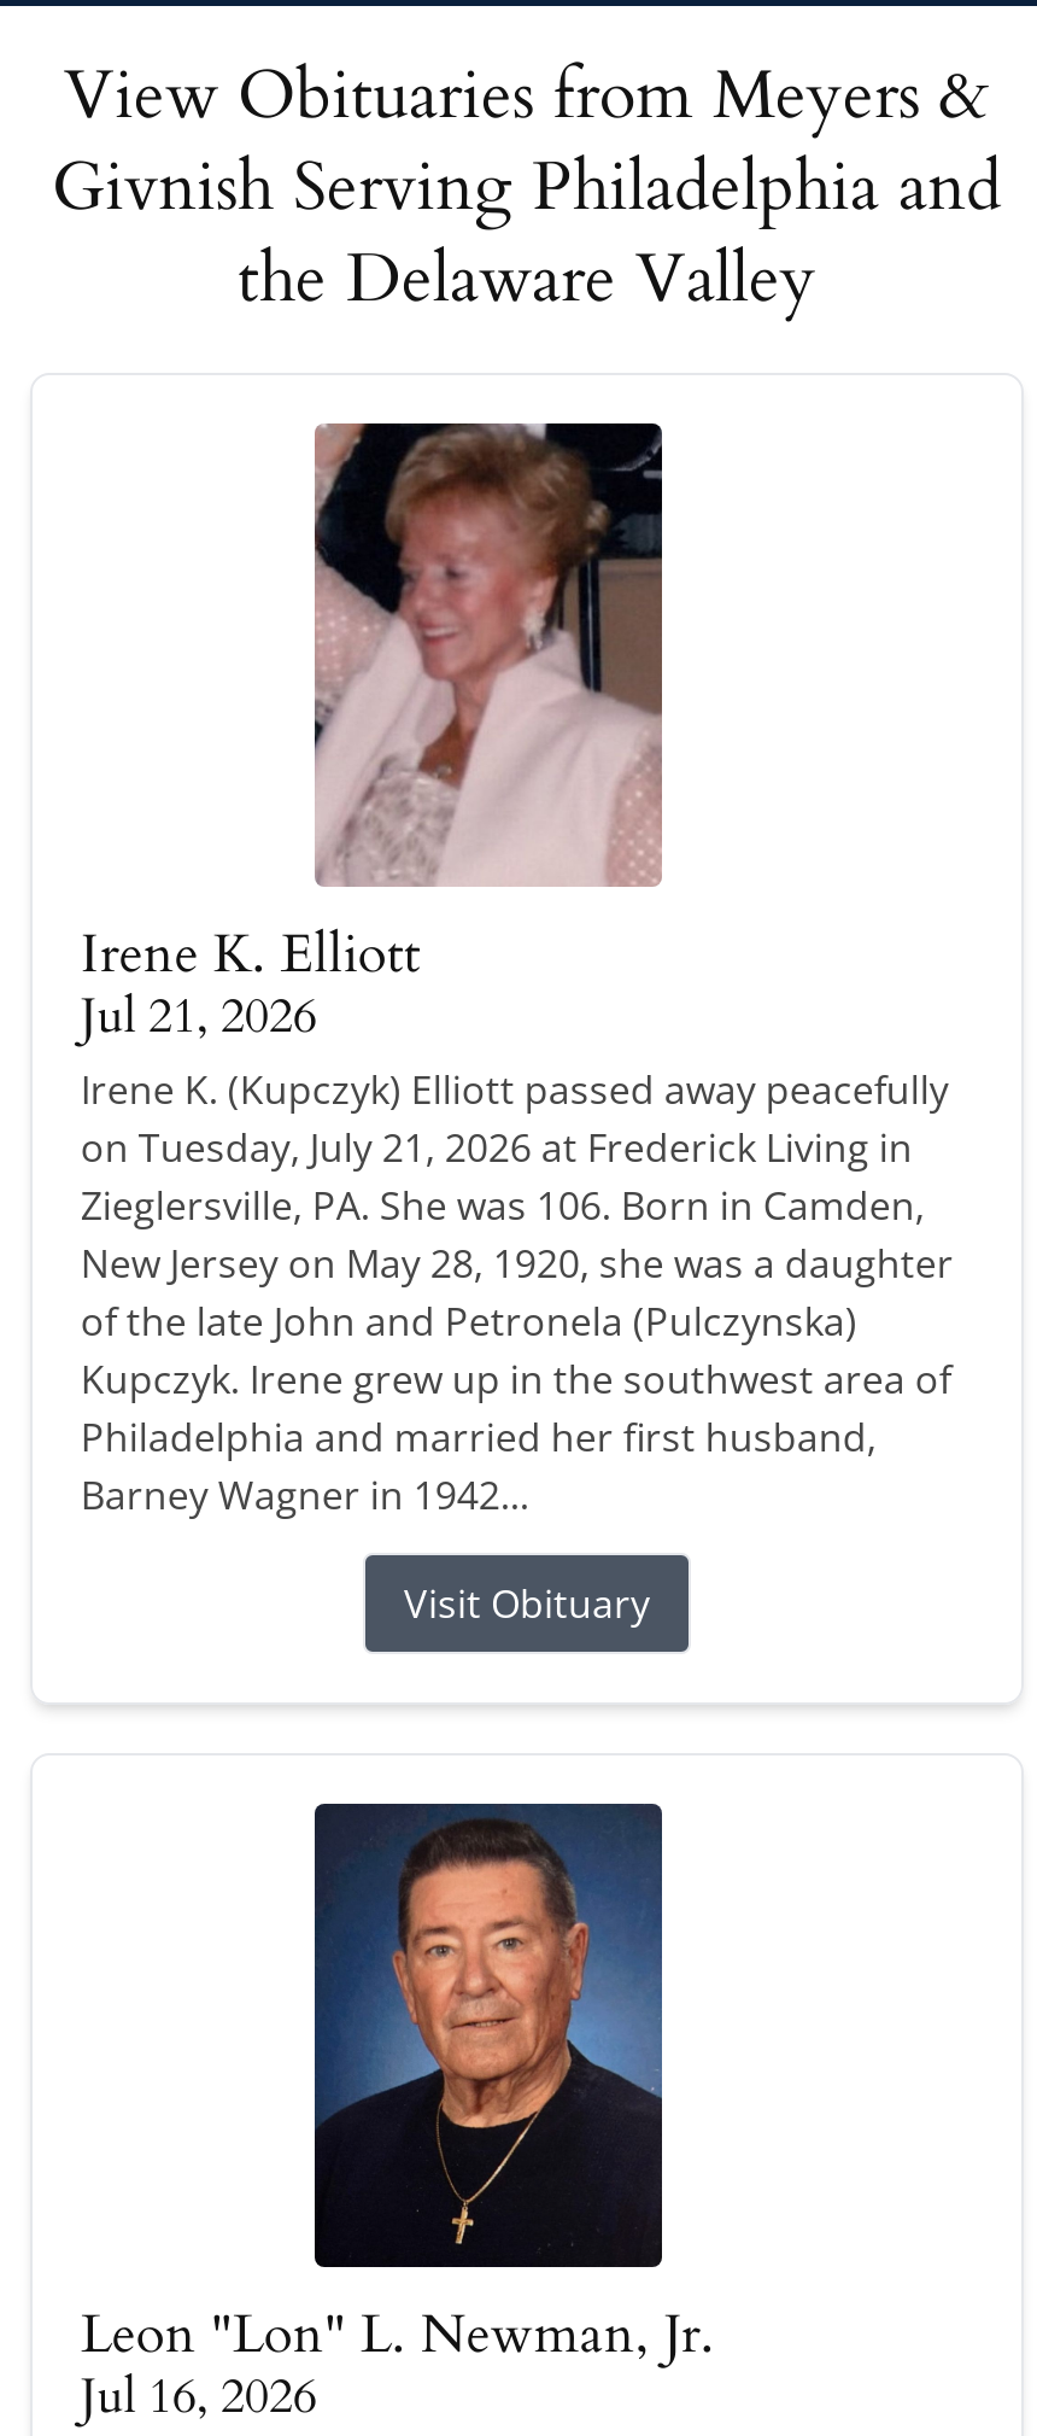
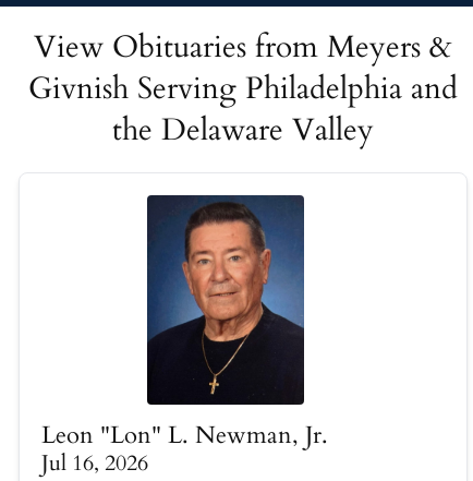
[81,421,954,1629] [image] | Irene K. Elliott | Jul 21, 2026 | Irene K. (Kupczyk) Elliott passed away peacefully | on Tuesday, July 21, 2026 at Frederick Living in | Zieglersville, PA. She was 106. Born in Camden, | New Jersey on May 28, 1920, she was a daughter | of the late John and Petronela (Pulczynska) | Kupczyk. Irene grew up in the southwest area of | Philadelphia and married her first husband, | Barney Wagner in 1942... | Visit Obituary -> none

